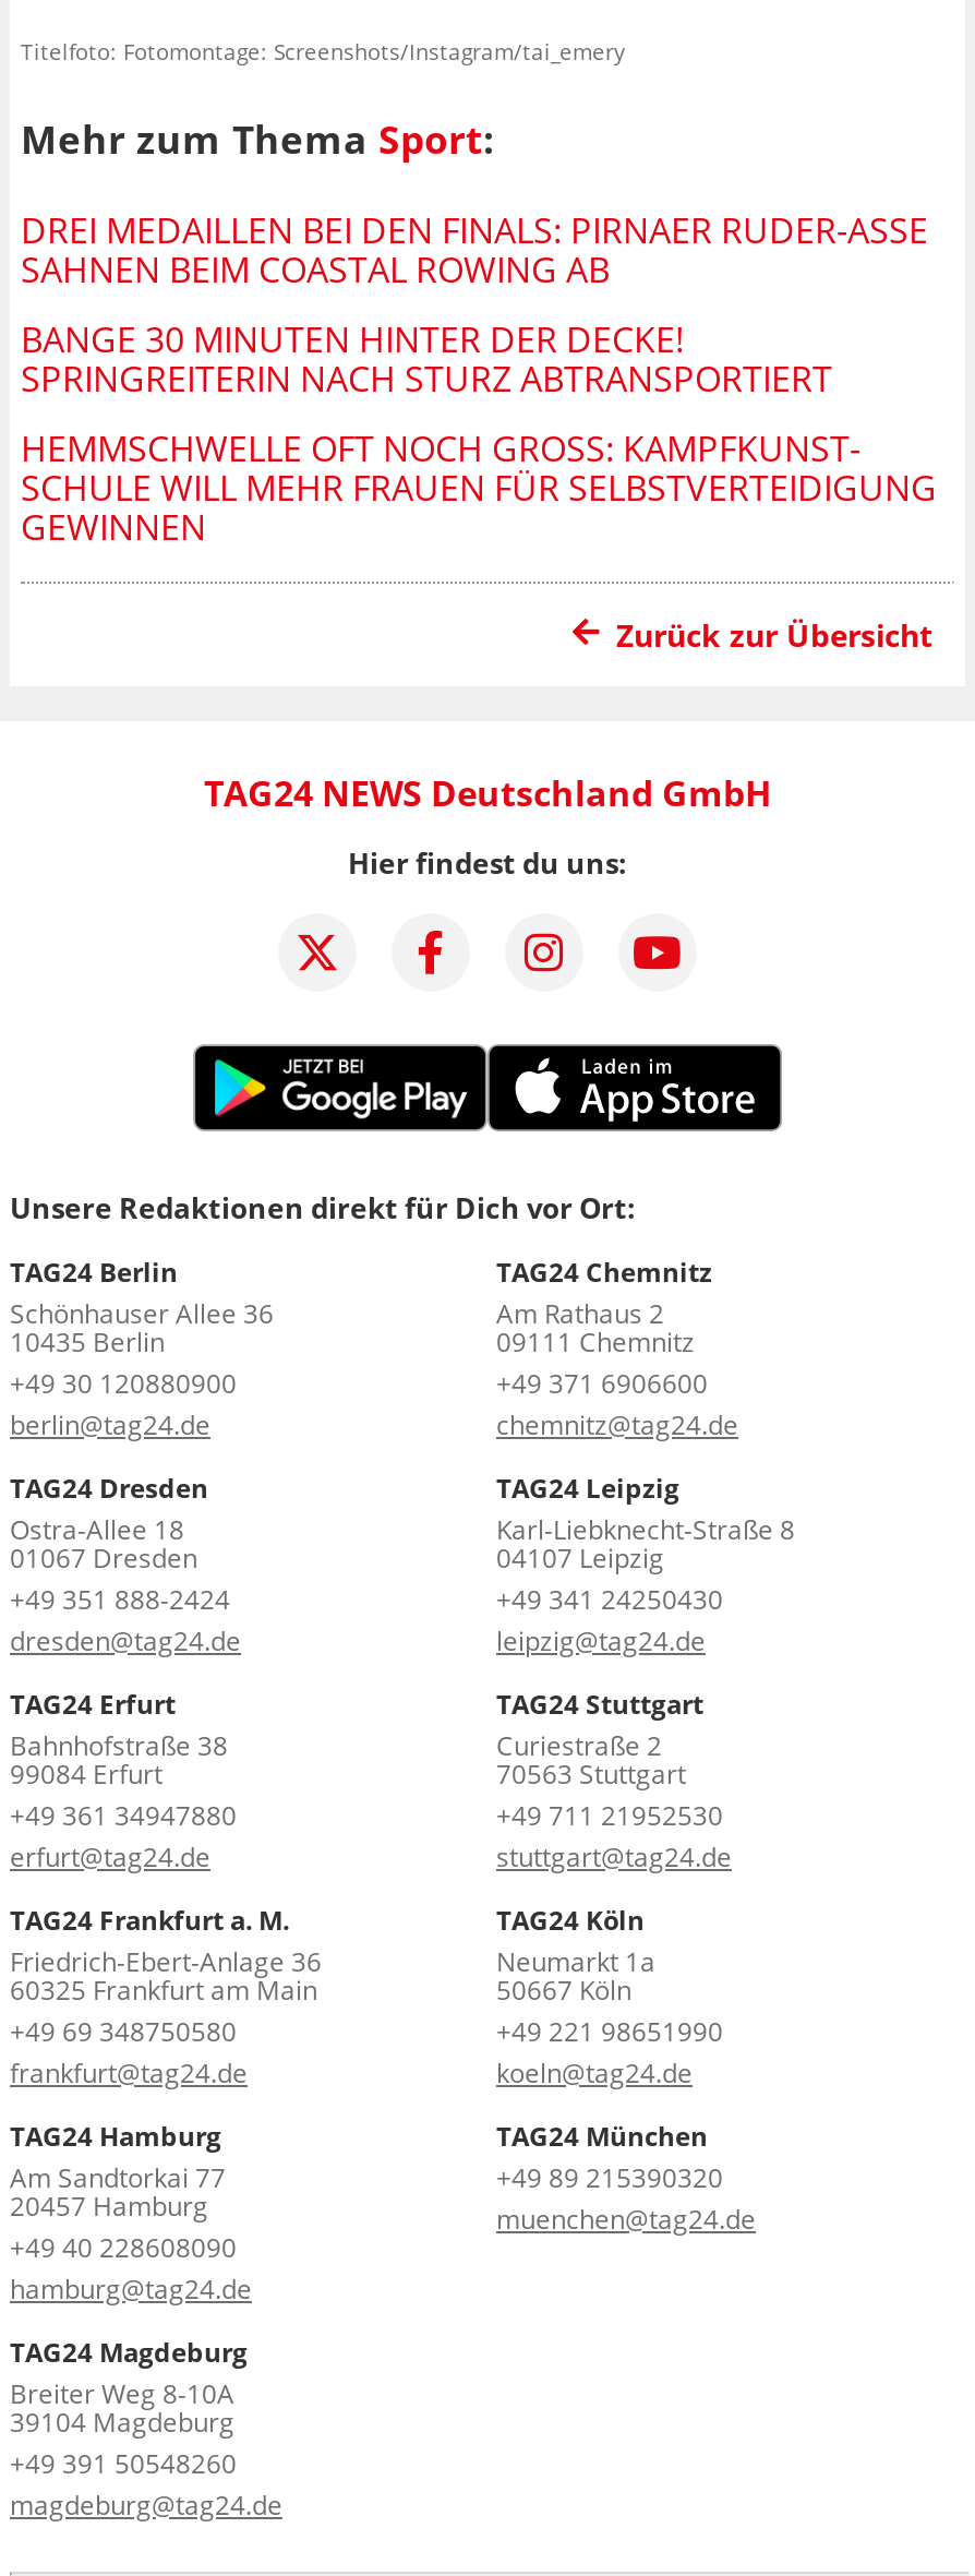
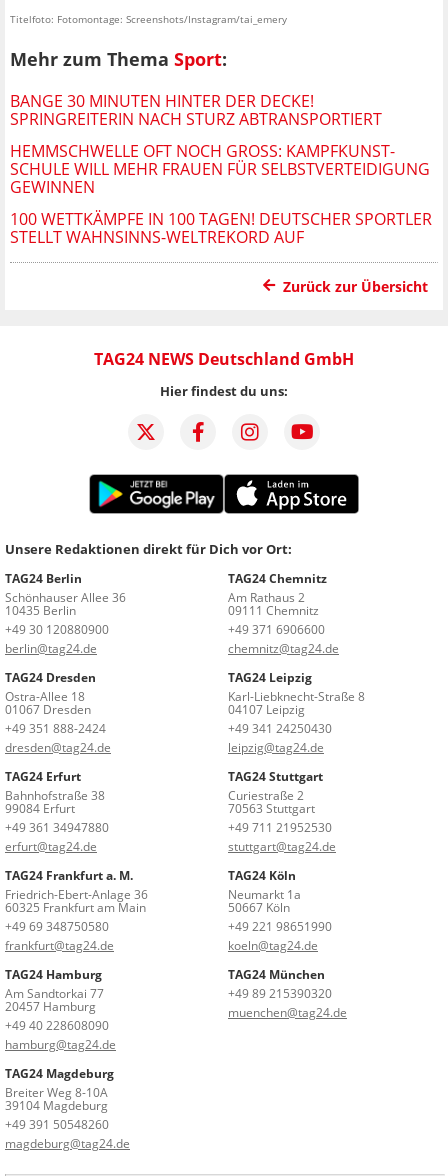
[21,206,928,293] DREI MEDAILLEN BEI DEN FINALS: PIRNAER RUDER-ASSE | SAHNEN BEIM COASTAL ROWING AB -> none
moved [21,315,937,551] -> [10,90,430,198]: BANGE 30 MINUTEN HINTER DER DECKE! | SPRINGREITERIN NACH STURZ ABTRANSPORTIERT | HEMMSCHWELLE OFT NOCH GROSS: KAMPFKUNST-S | CHULE WILL MEHR FRAUEN FÜR SELBSTVERTEIDIGUNG G | EWINNEN
none -> [10,208,432,248] 100 WETTKÄMPFE IN 100 TAGEN! DEUTSCHER SPORTLER | STELLT WAHNSINNS-WELTREKORD AUF

